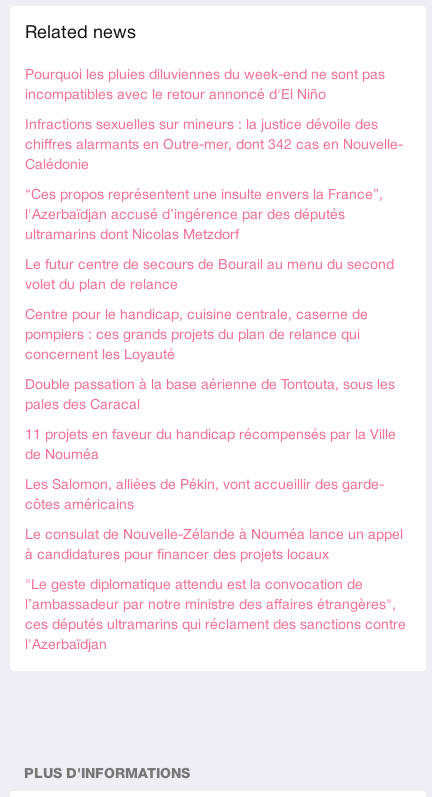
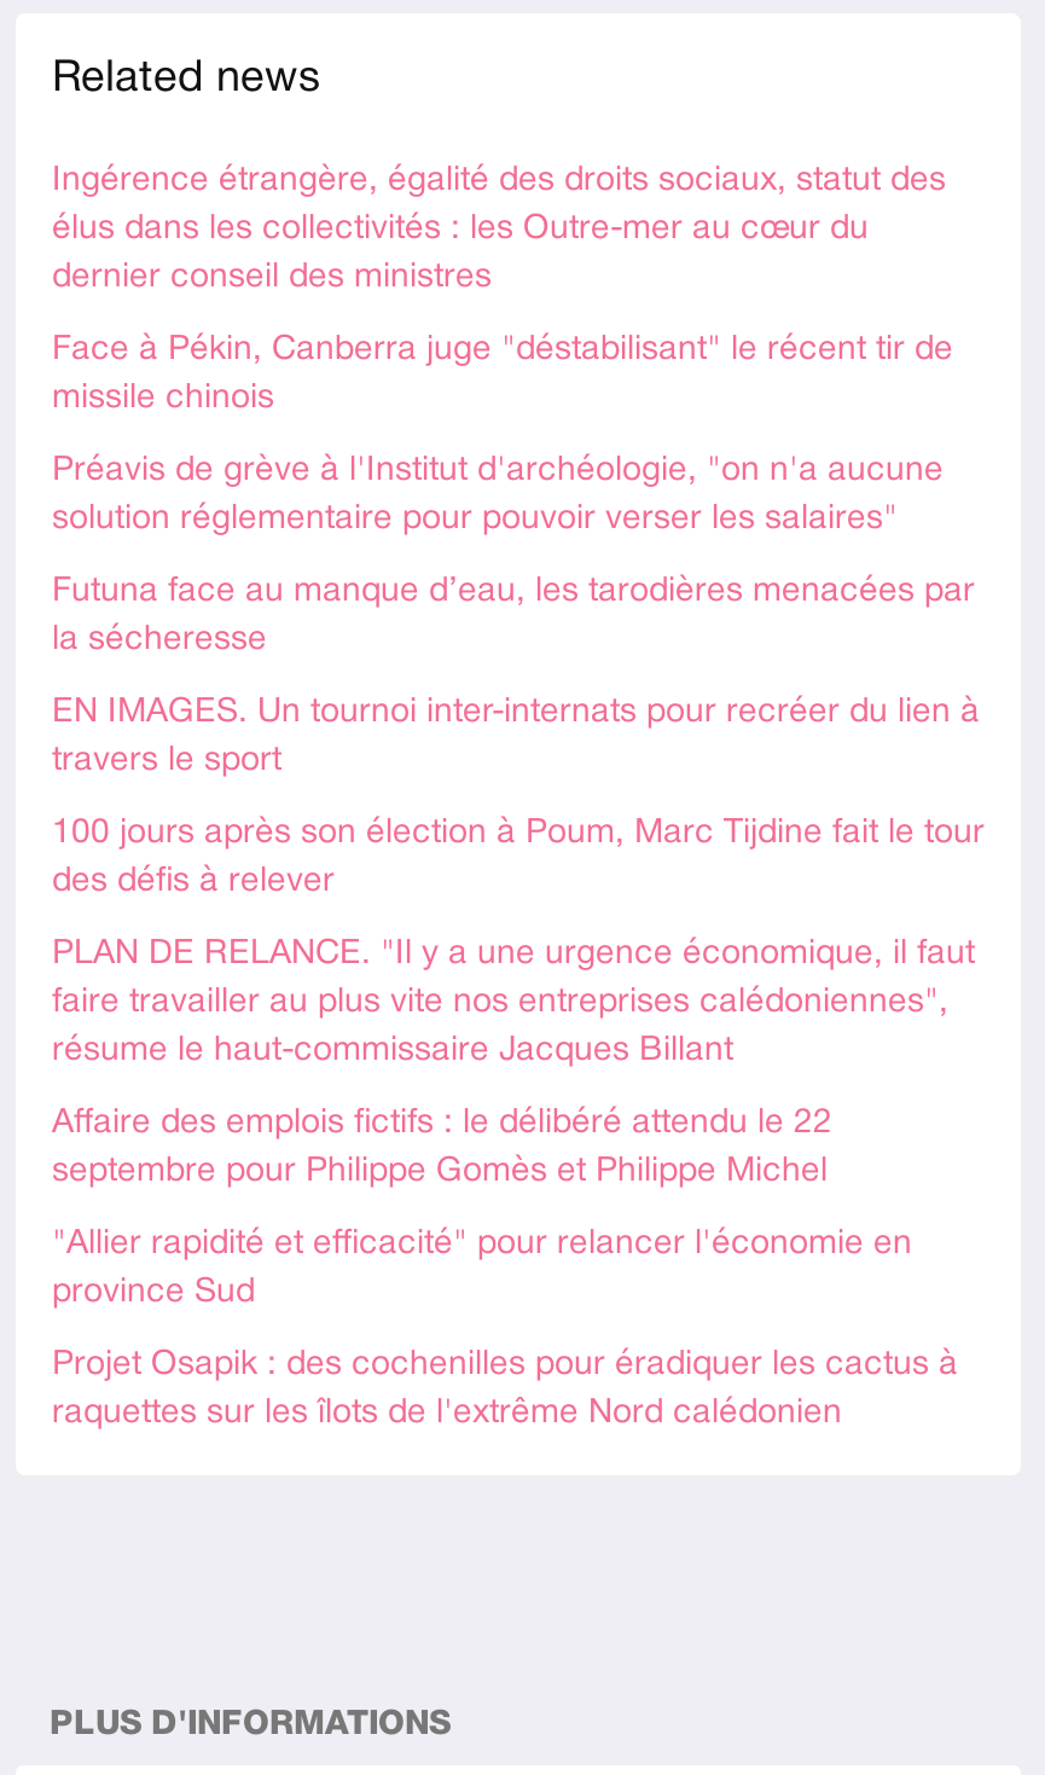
[25,69,406,652] Pourquoi les pluies diluviennes du week-end ne sont pas | incompatibles avec le retour annoncé d'El Niño | Infractions sexuelles sur mineurs : la justice dévoile des | chiffres alarmants en Outre-mer, dont 342 cas en Nouvelle- | Calédonie | “Ces propos représentent une insulte envers la France”, | l'Azerbaïdjan accusé d’ingérence par des députés | ultramarins dont Nicolas Metzdorf | Le futur centre de secours de Bourail au menu du second | volet du plan de relance | Centre pour le handicap, cuisine centrale, caserne de | pompiers : ces grands projets du plan de relance qui | concernent les Loyauté | Double passation à la base aérienne de Tontouta, sous les | pales des Caracal | 11 projets en faveur du handicap récompensés par la Ville | de Nouméa | Les Salomon, alliées de Pékin, vont accueillir des garde- | côtes américains | Le consulat de Nouvelle-Zélande à Nouméa lance un appel | à candidatures pour financer des projets locaux | "Le geste diplomatique attendu est la convocation de | l’ambassadeur par notre ministre des affaires étrangères", | ces députés ultramarins qui réclament des sanctions contre | l'Azerbaïdjan -> [52,166,985,1429] Ingérence étrangère, égalité des droits sociaux, statut des | élus dans les collectivités : les Outre-mer au cœur du | dernier conseil des ministres | Face à Pékin, Canberra juge "déstabilisant" le récent tir de | missile chinois | Préavis de grève à l'Institut d'archéologie, "on n'a aucune | solution réglementaire pour pouvoir verser les salaires" | Futuna face au manque d’eau, les tarodières menacées par | la sécheresse | EN IMAGES. Un tournoi inter-internats pour recréer du lien à | travers le sport | 100 jours après son élection à Poum, Marc Tijdine fait le tour | des défis à relever | PLAN DE RELANCE. "Il y a une urgence économique, il faut | faire travailler au plus vite nos entreprises calédoniennes", | résume le haut-commissaire Jacques Billant | Affaire des emplois fictifs : le délibéré attendu le 22 | septembre pour Philippe Gomès et Philippe Michel | "Allier rapidité et efficacité" pour relancer l'économie en | province Sud | Projet Osapik : des cochenilles pour éradiquer les cactus à | raquettes sur les îlots de l'extrême Nord calédonien

